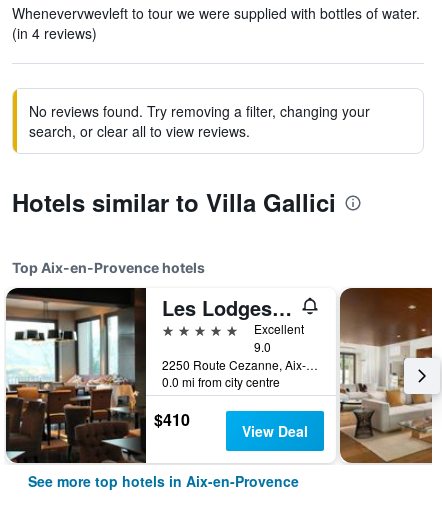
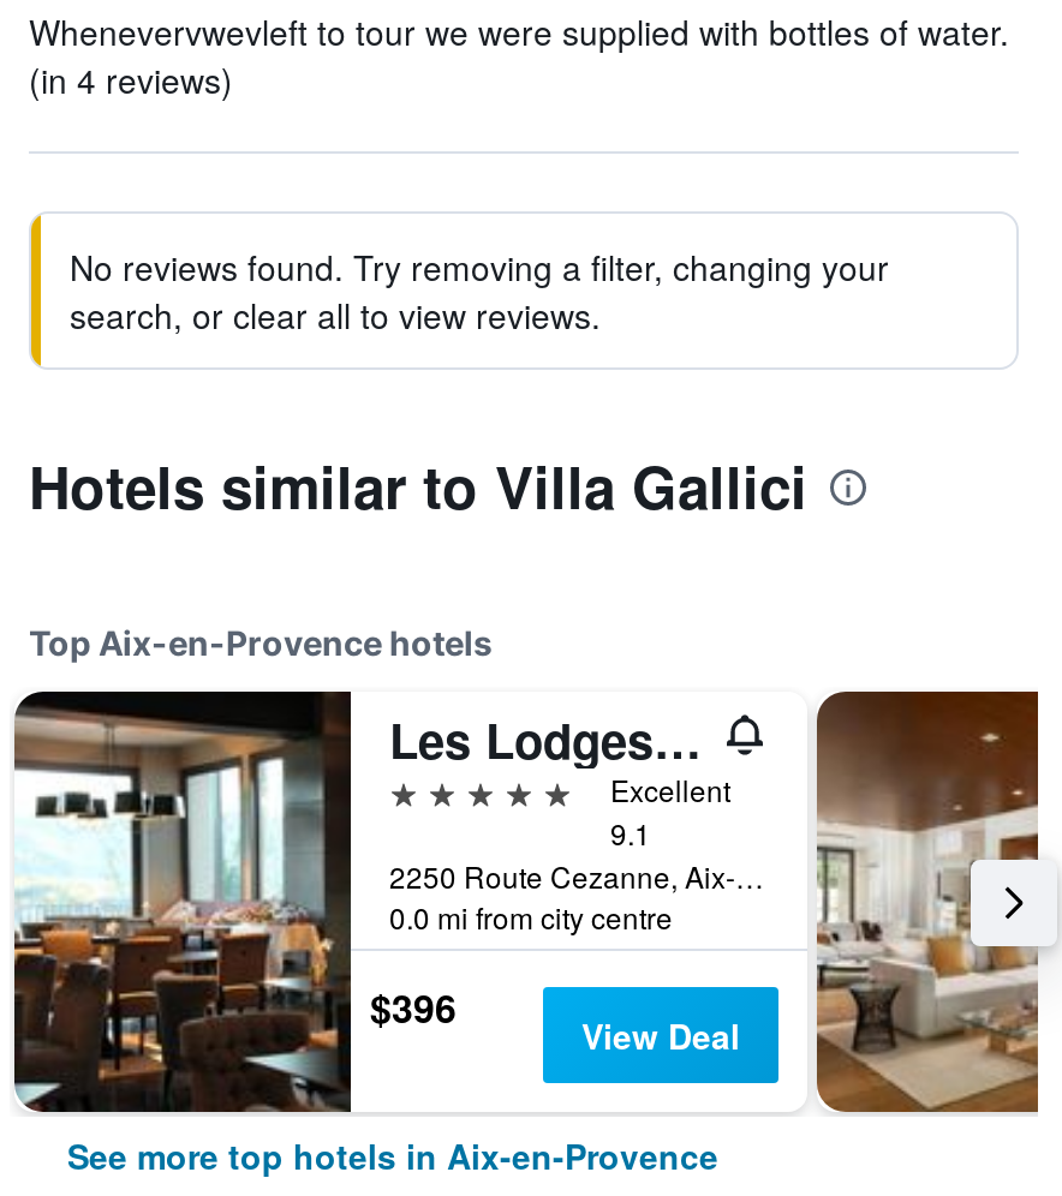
[254,338,271,355] 9.0 -> [610,812,651,853] 9.1
[154,408,190,431] $410 -> [370,980,457,1035] $396

